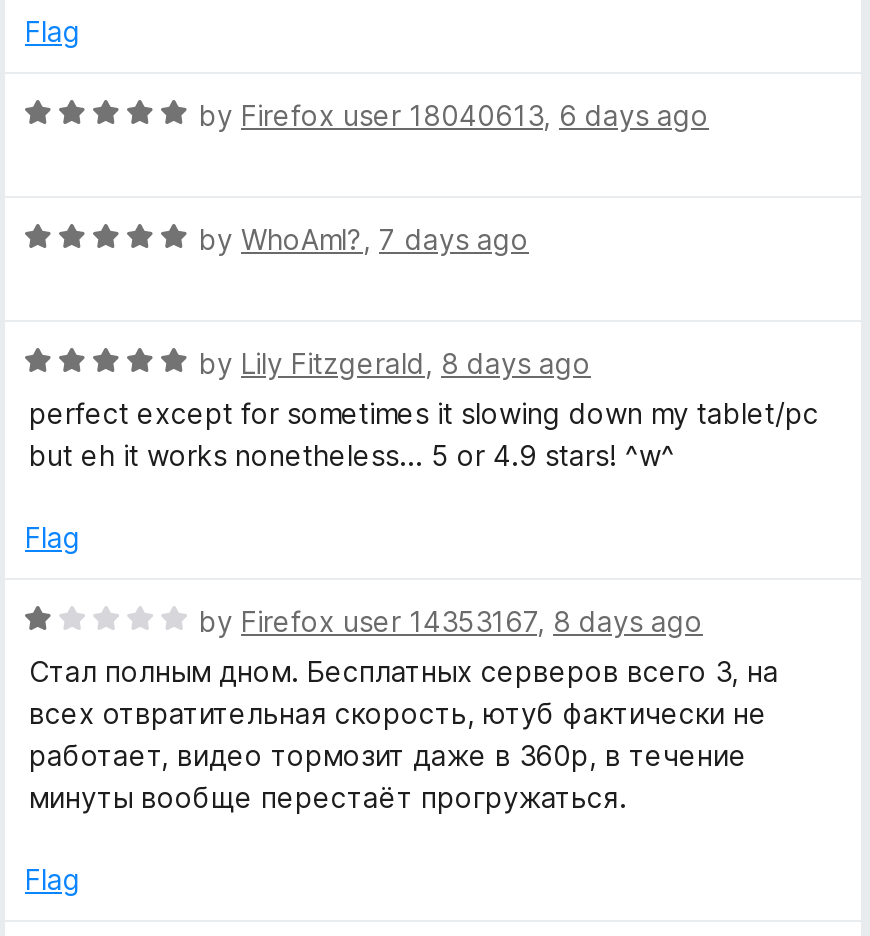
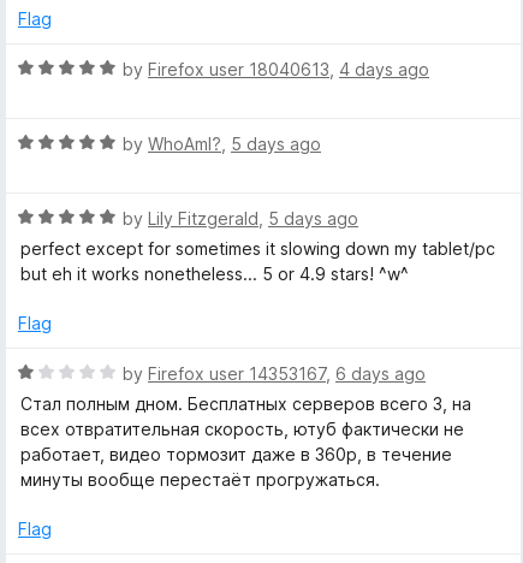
[199,98,709,132] by Firefox user 18040613, 6 days ago -> [123,59,429,79] by Firefox user 18040613, 4 days ago
[199,222,529,256] by WhoAmI?, 7 days ago -> [123,134,321,154] by WhoAmI?, 5 days ago
[199,346,591,380] by Lily Fitzgerald, 8 days ago -> [123,208,358,229] by Lily Fitzgerald, 5 days ago
[199,604,703,638] by Firefox user 14353167, 8 days ago -> [123,363,426,384] by Firefox user 14353167, 6 days ago

